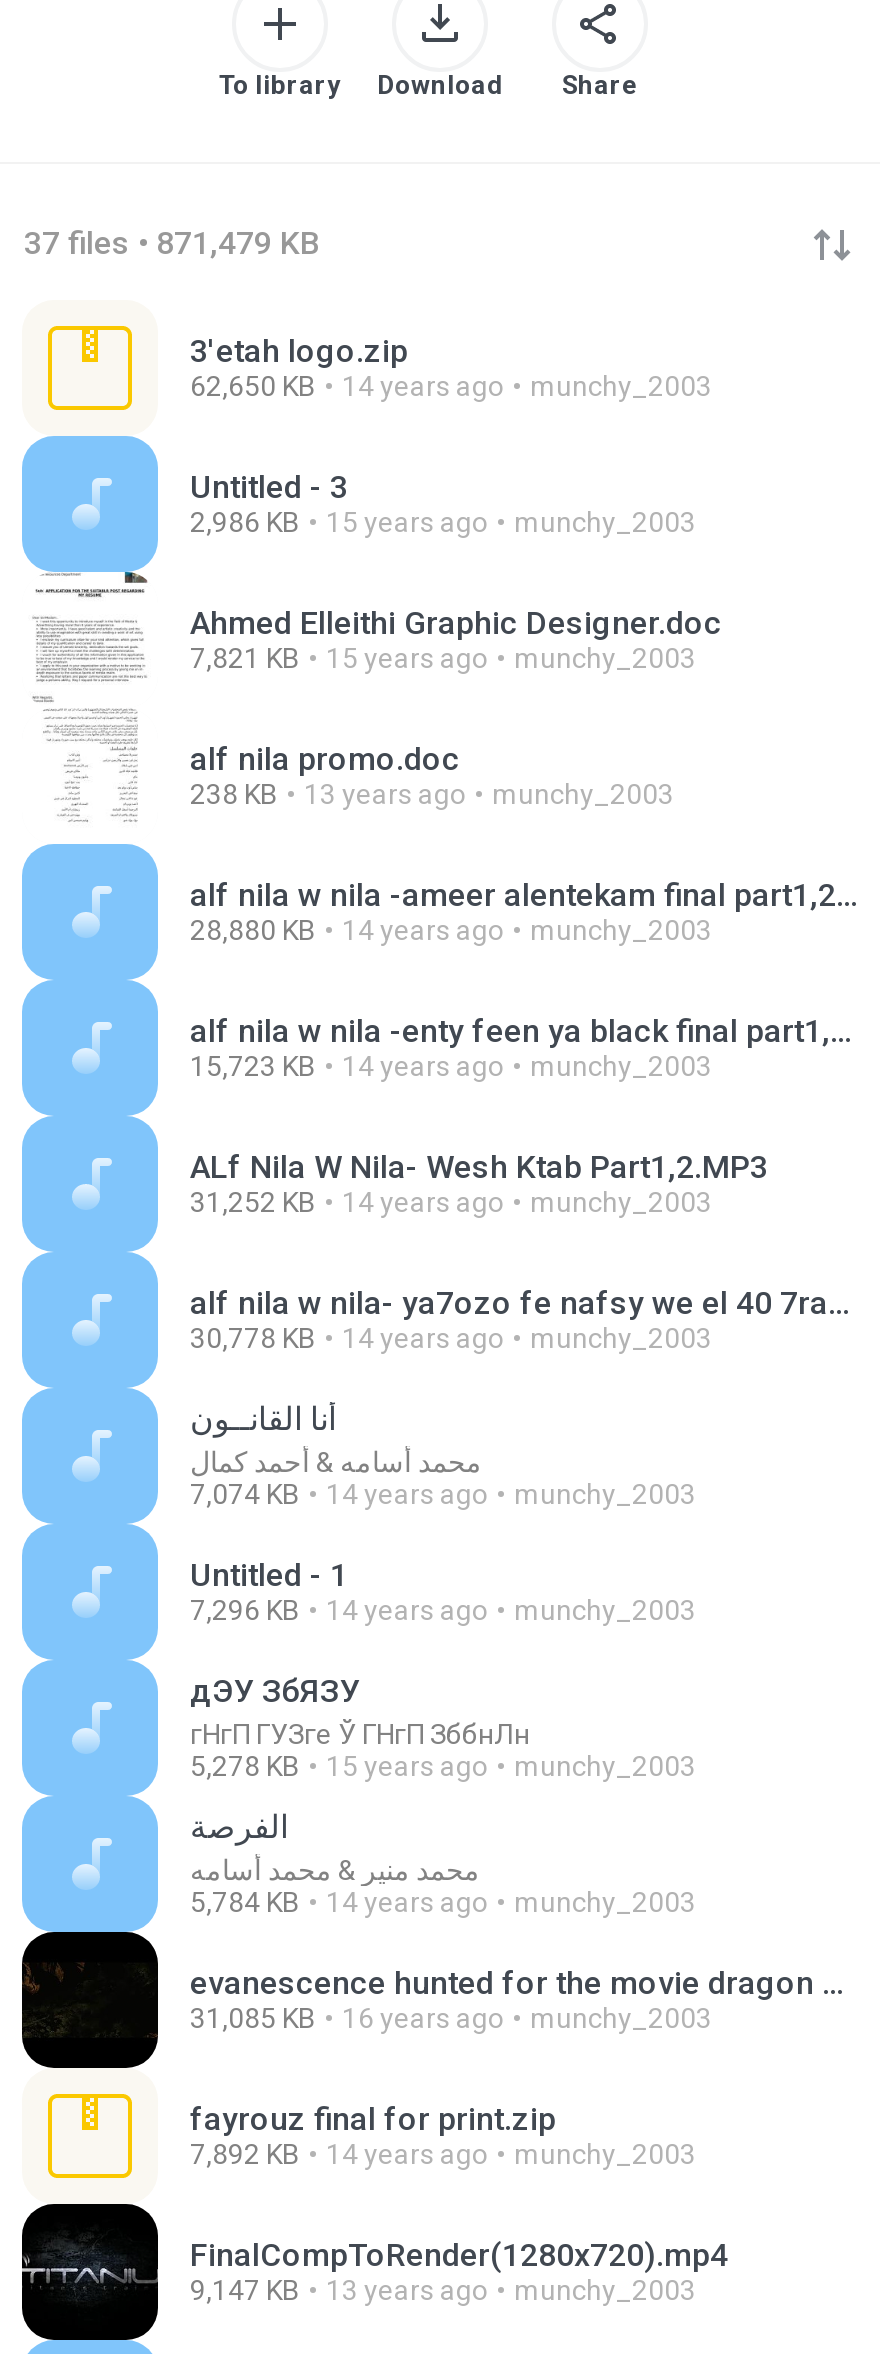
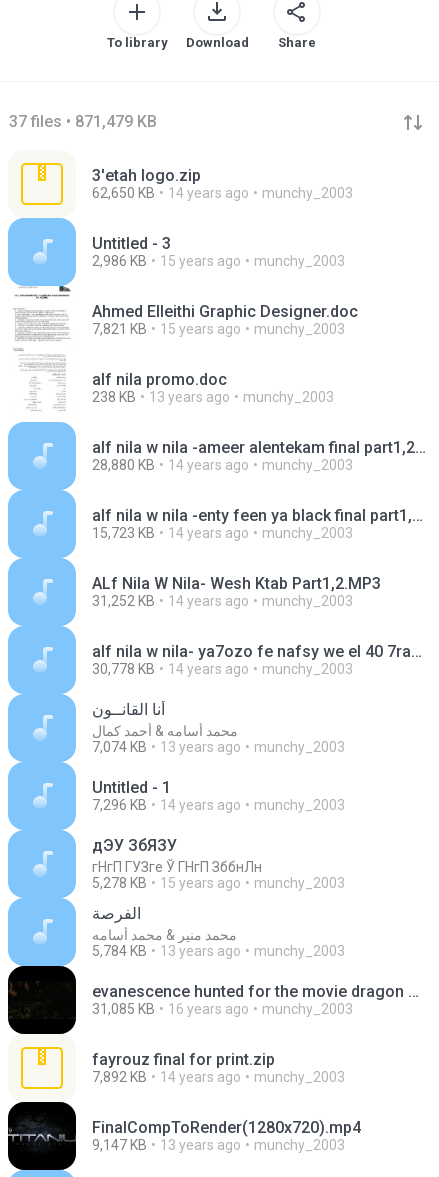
[190,1478,696,1510] 7,074 KB 14 years ago munchy_2003 -> [92,739,345,755] 7,074 KB 13 years ago munchy_2003
[190,1886,696,1918] 5,784 KB 14 years ago munchy_2003 -> [92,943,345,959] 5,784 KB 13 years ago munchy_2003

